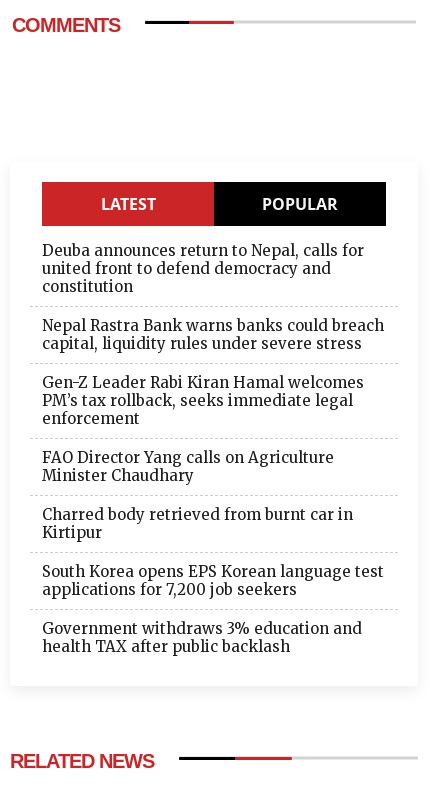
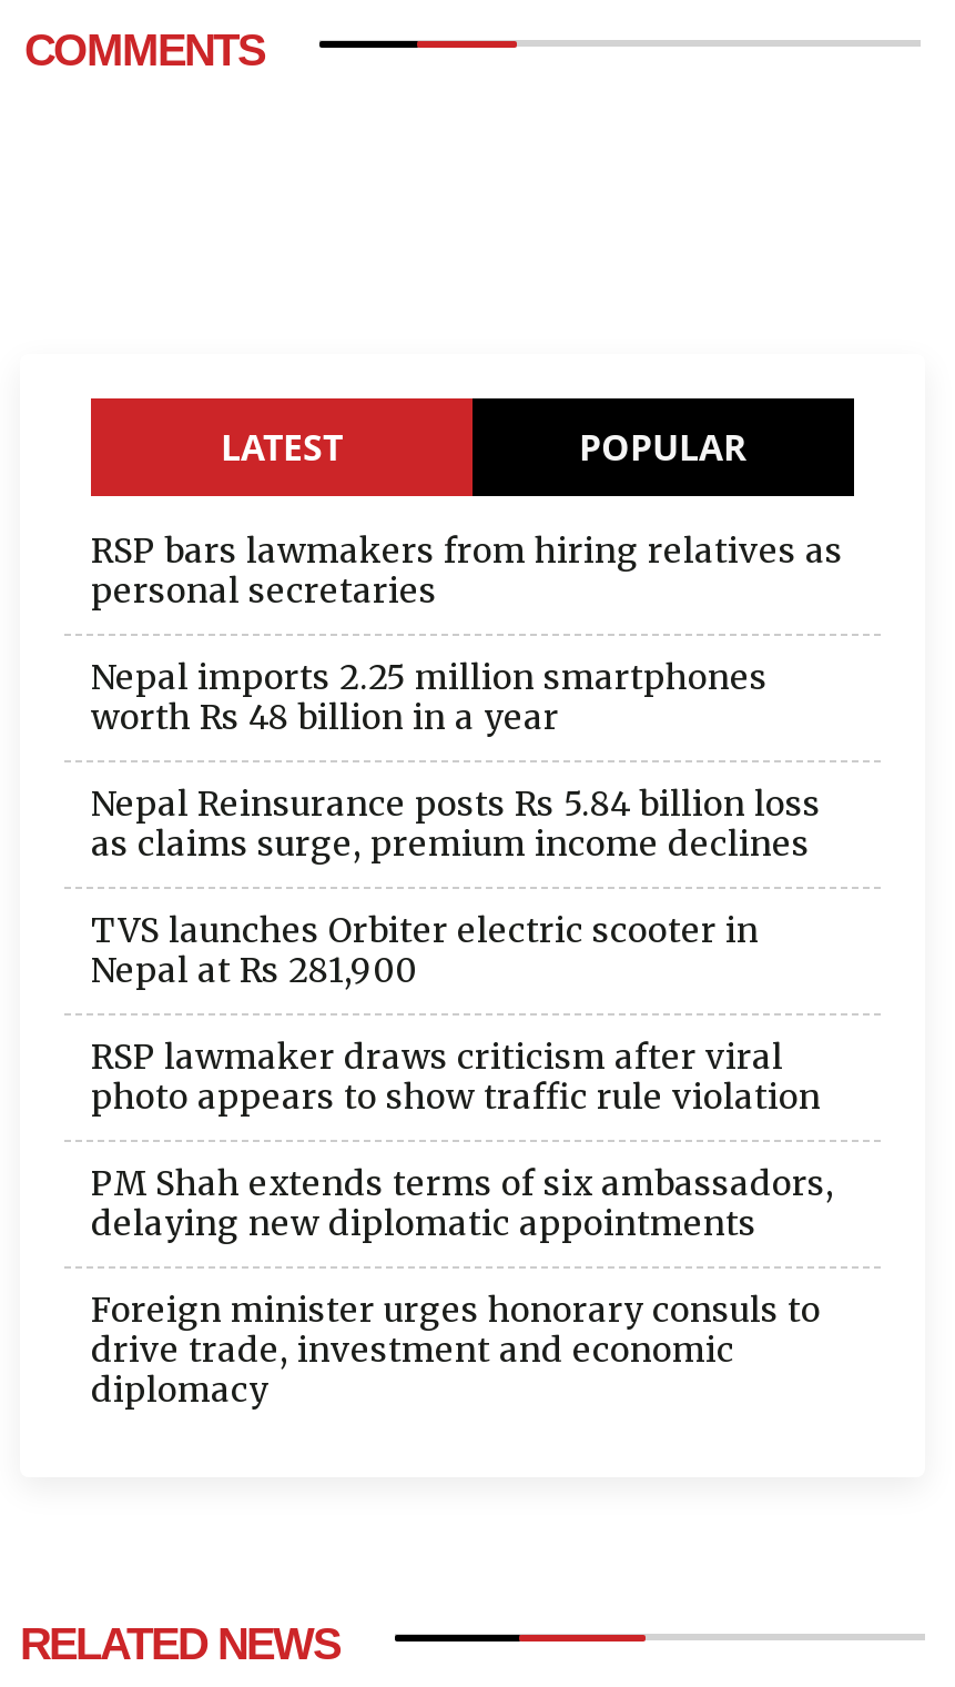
[42,241,364,296] Deuba announces return to Nepal, calls for | united front to defend democracy and | constitution -> [91,529,843,611] RSP bars lawmakers from hiring relatives as | personal secretaries
[42,316,384,353] Nepal Rastra Bank warns banks could breach | capital, liquidity rules under severe stress -> [91,655,768,737] Nepal imports 2.25 million smartphones | worth Rs 48 billion in a year
[42,373,364,428] Gen-Z Leader Rabi Kiran Hamal welcomes | PM’s tax rollback, seeks immediate legal | enforcement -> [91,782,821,864] Nepal Reinsurance posts Rs 5.84 billion loss | as claims surge, premium income declines
[42,448,334,485] FAO Director Yang calls on Agriculture | Minister Chaudhary -> [91,908,759,990] TVS launches Orbiter electric scooter in | Nepal at Rs 281,900
[42,505,353,542] Charred body retrieved from burnt car in | Kirtipur -> [91,1035,821,1117] RSP lawmaker draws criticism after viral | photo appears to show traffic rule violation
[42,562,384,599] South Korea opens EPS Korean language test | applications for 7,200 job seekers -> [91,1161,834,1243] PM Shah extends terms of six ambassadors, | delaying new diplomatic appointments
[42,619,362,656] Government withdraws 3% education and | health TAX after public backlash -> [91,1288,821,1410] Foreign minister urges honorary consuls to | drive trade, investment and economic | diplomacy

